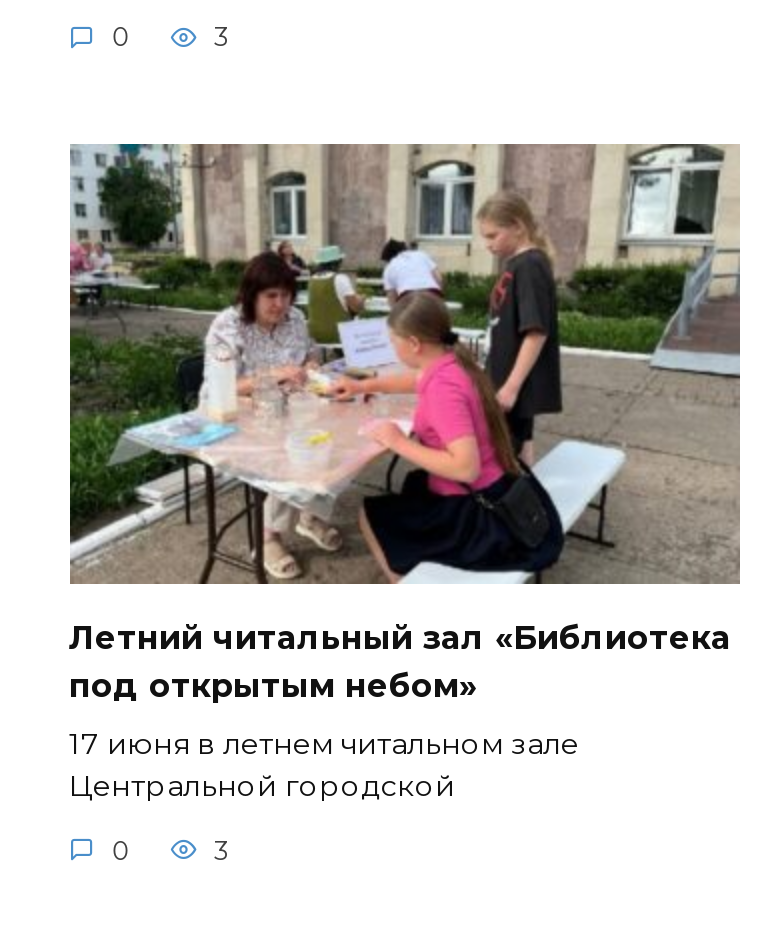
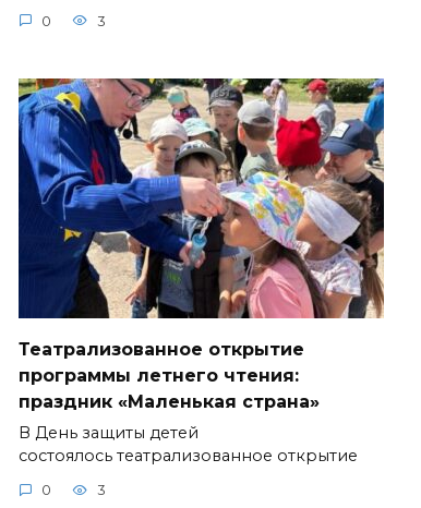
[68,141,740,706] [image] | Летний читальный зал «Библиотека | под открытым небом» -> [18,77,385,411] [image] | Театрализованное открытие | программы летнего чтения: | праздник «Маленькая страна»
[69,727,579,805] 17 июня в летнем читальном зале | Центральной городской -> [18,423,357,465] В День защиты детей | состоялось театрализованное открытие

